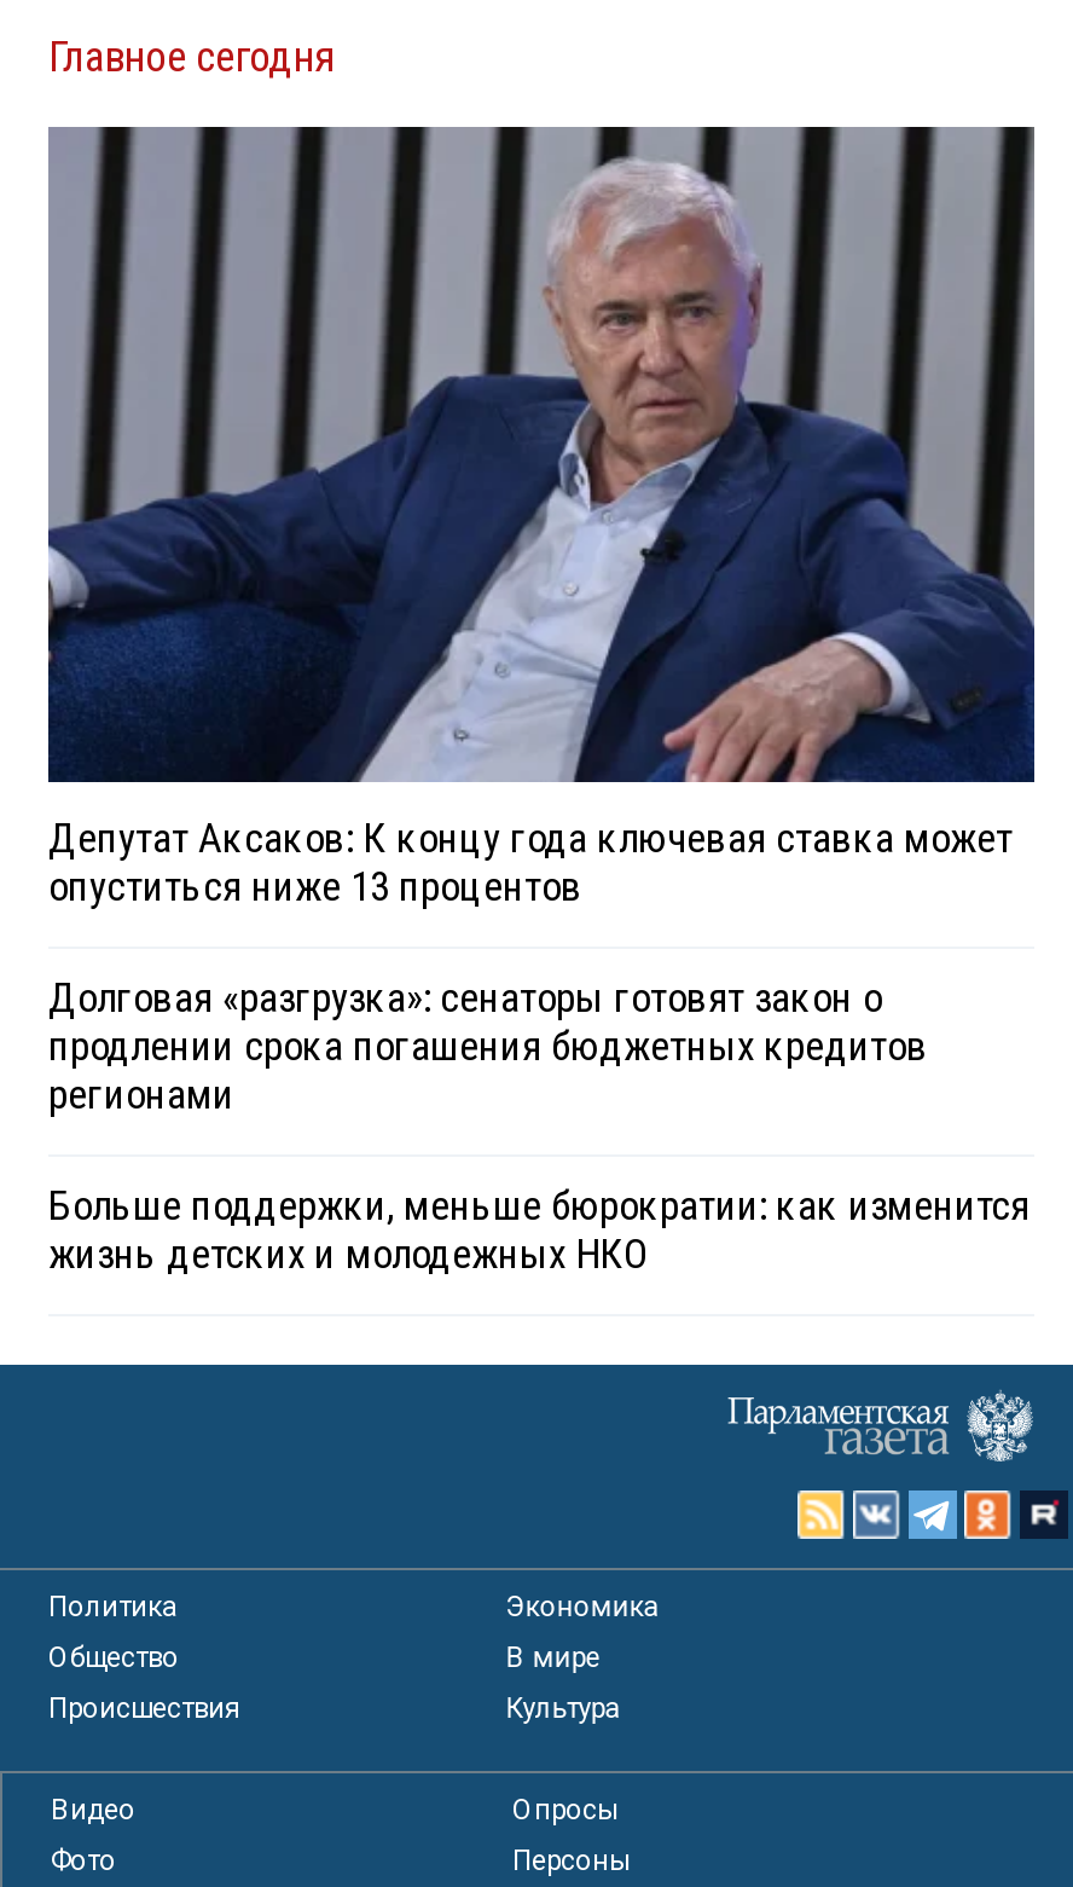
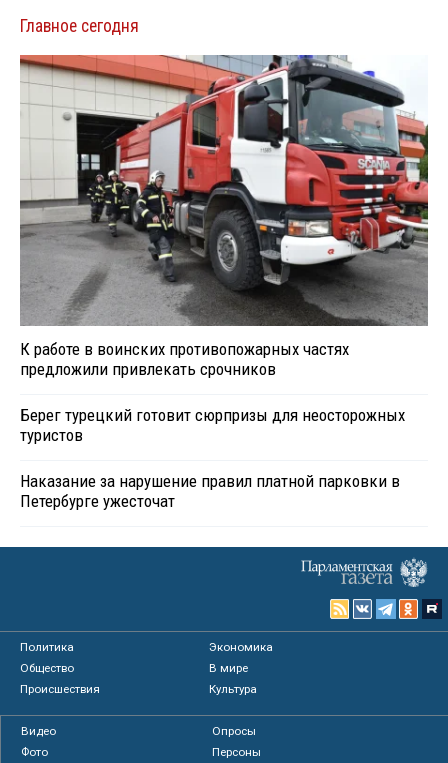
[48,125,1037,910] [image] | Депутат Аксаков: К концу года ключевая ставка может | опуститься ниже 13 процентов -> [19,54,429,379] [image] | К работе в воинских противопожарных частях | предложили привлекать срочников
[48,973,928,1118] Долговая «разгрузка»: сенаторы готовят закон о | продлении срока погашения бюджетных кредитов | регионами -> [20,405,405,445] Берег турецкий готовит сюрпризы для неосторожных | туристов
[48,1181,1029,1278] Больше поддержки, меньше бюрократии: как изменится | жизнь детских и молодежных НКО -> [20,471,400,511] Наказание за нарушение правил платной парковки в | Петербурге ужесточат

